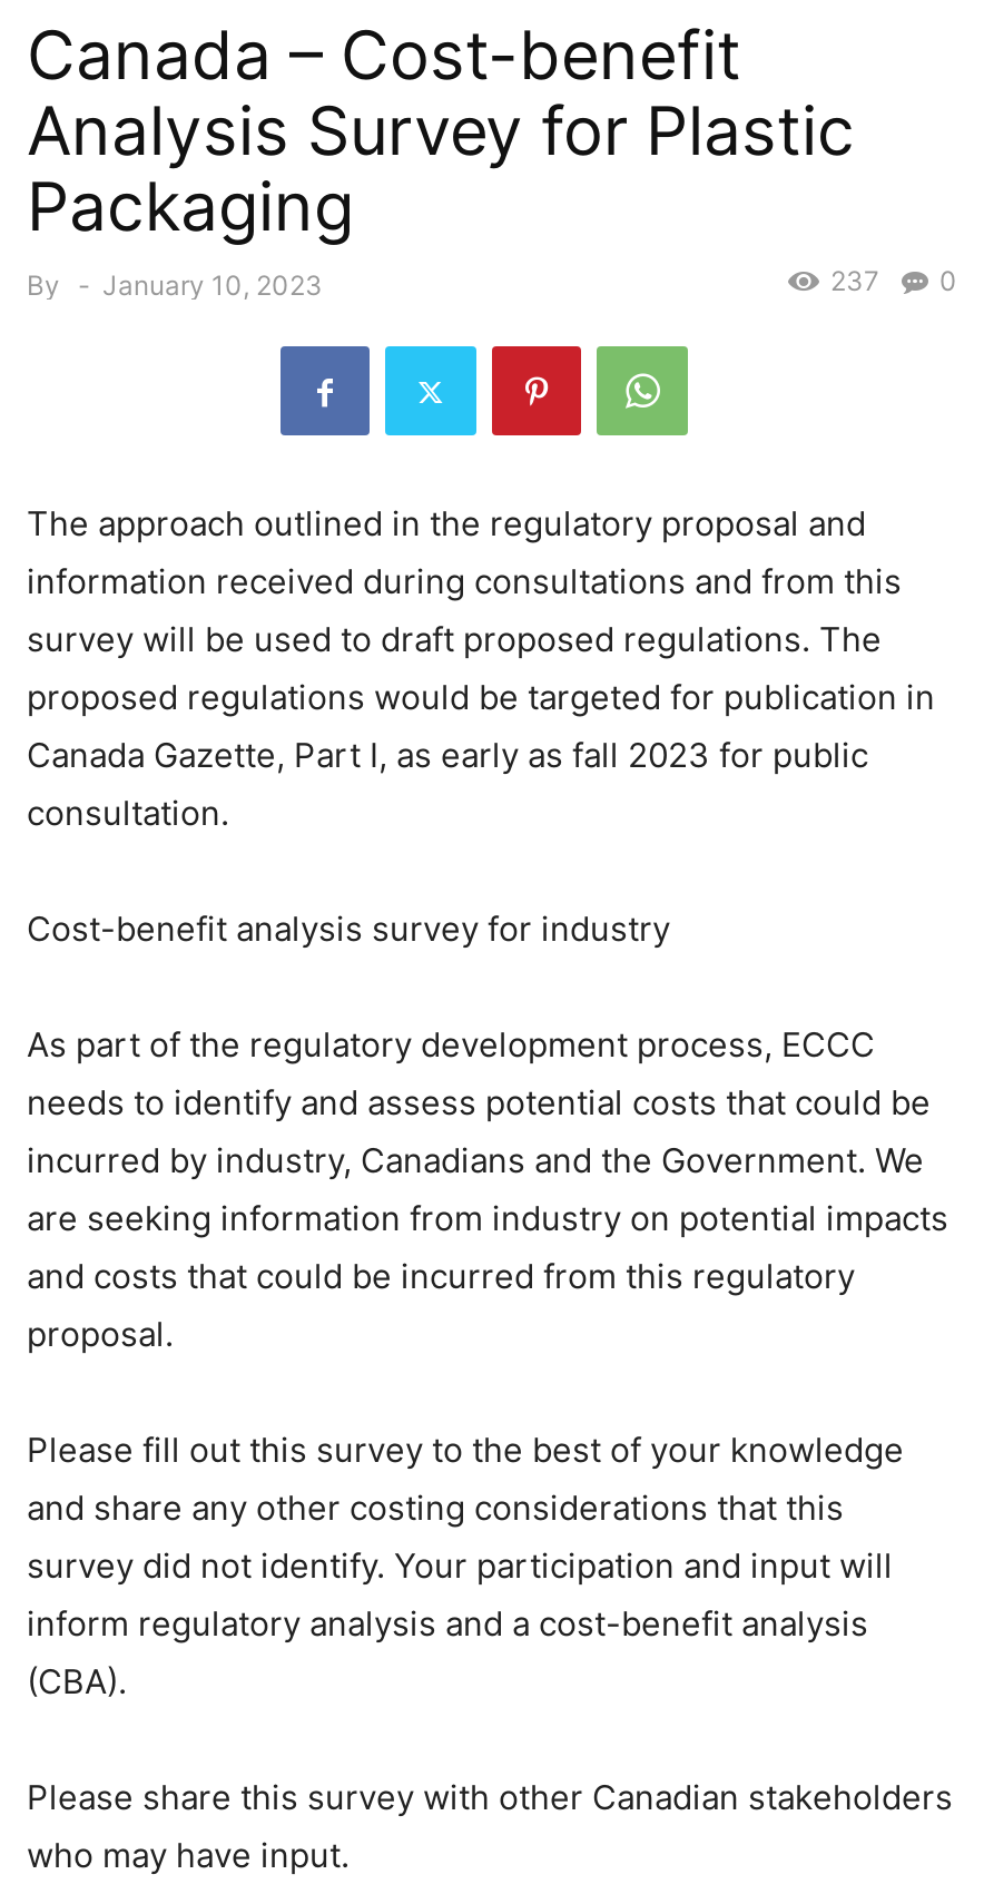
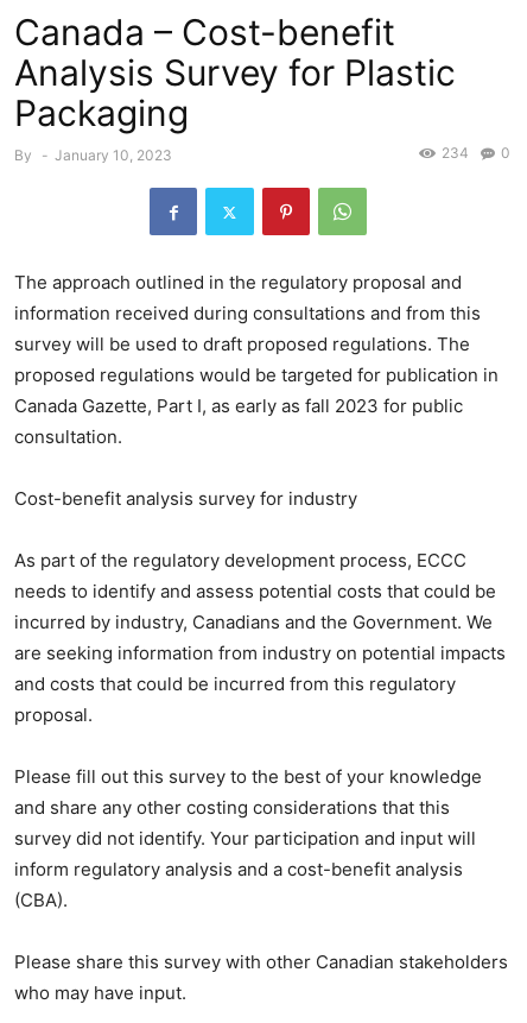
[830,264,957,297] 237 0 -> [442,144,510,162] 234 0

